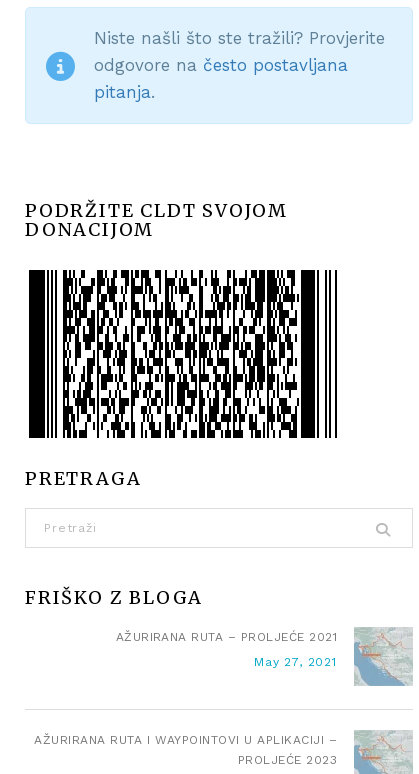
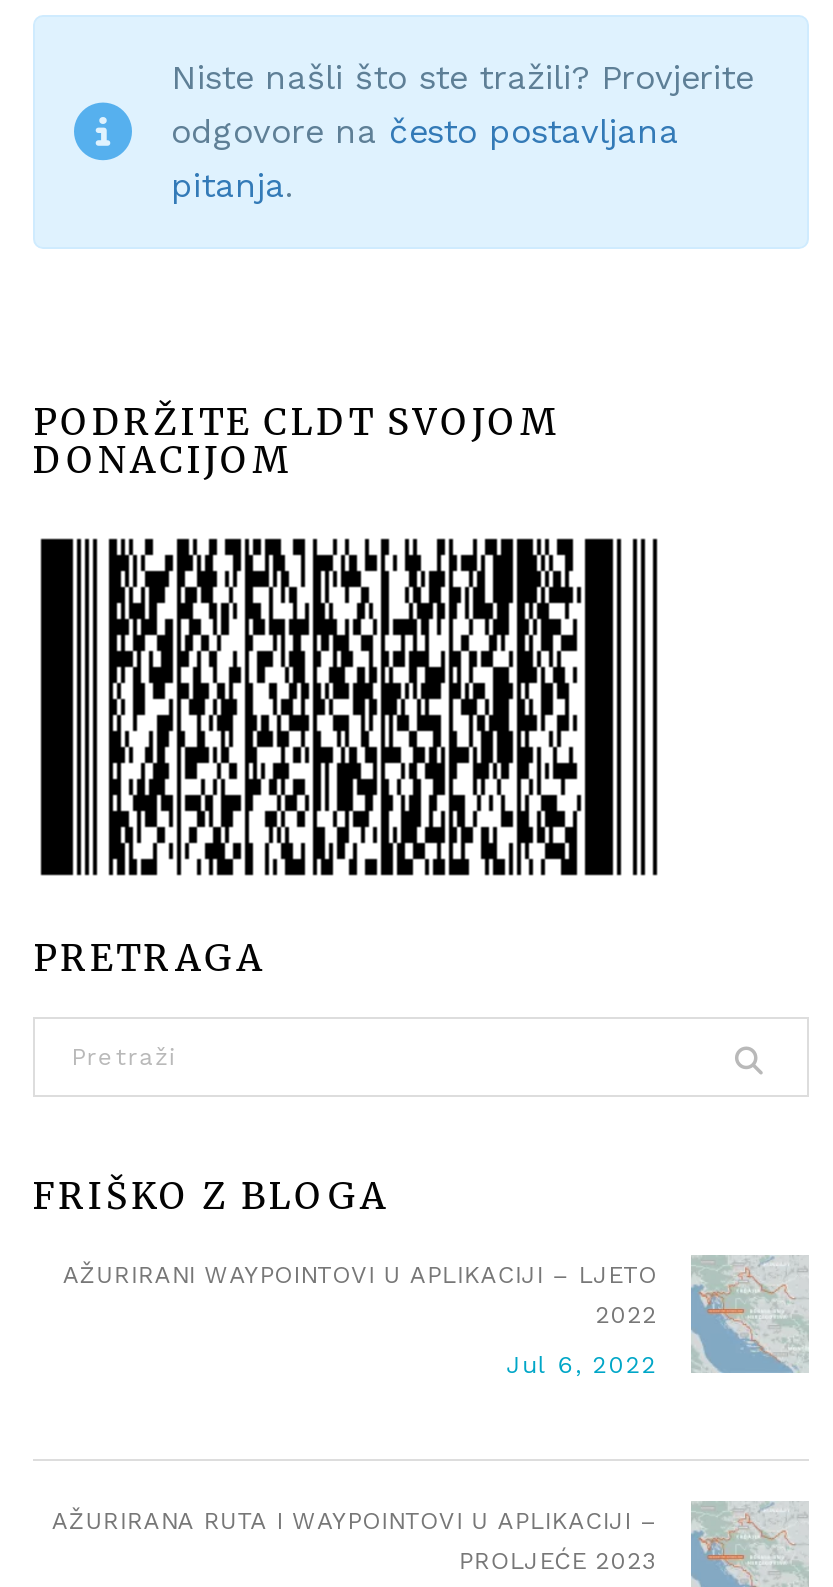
[116,630,337,644] AŽURIRANA RUTA – PROLJEĆE 2021 -> [63,1260,657,1328] AŽURIRANI WAYPOINTOVI U APLIKACIJI – LJETO | 2022
[254,655,337,669] May 27, 2021 -> [507,1350,657,1378] Jul 6, 2022

